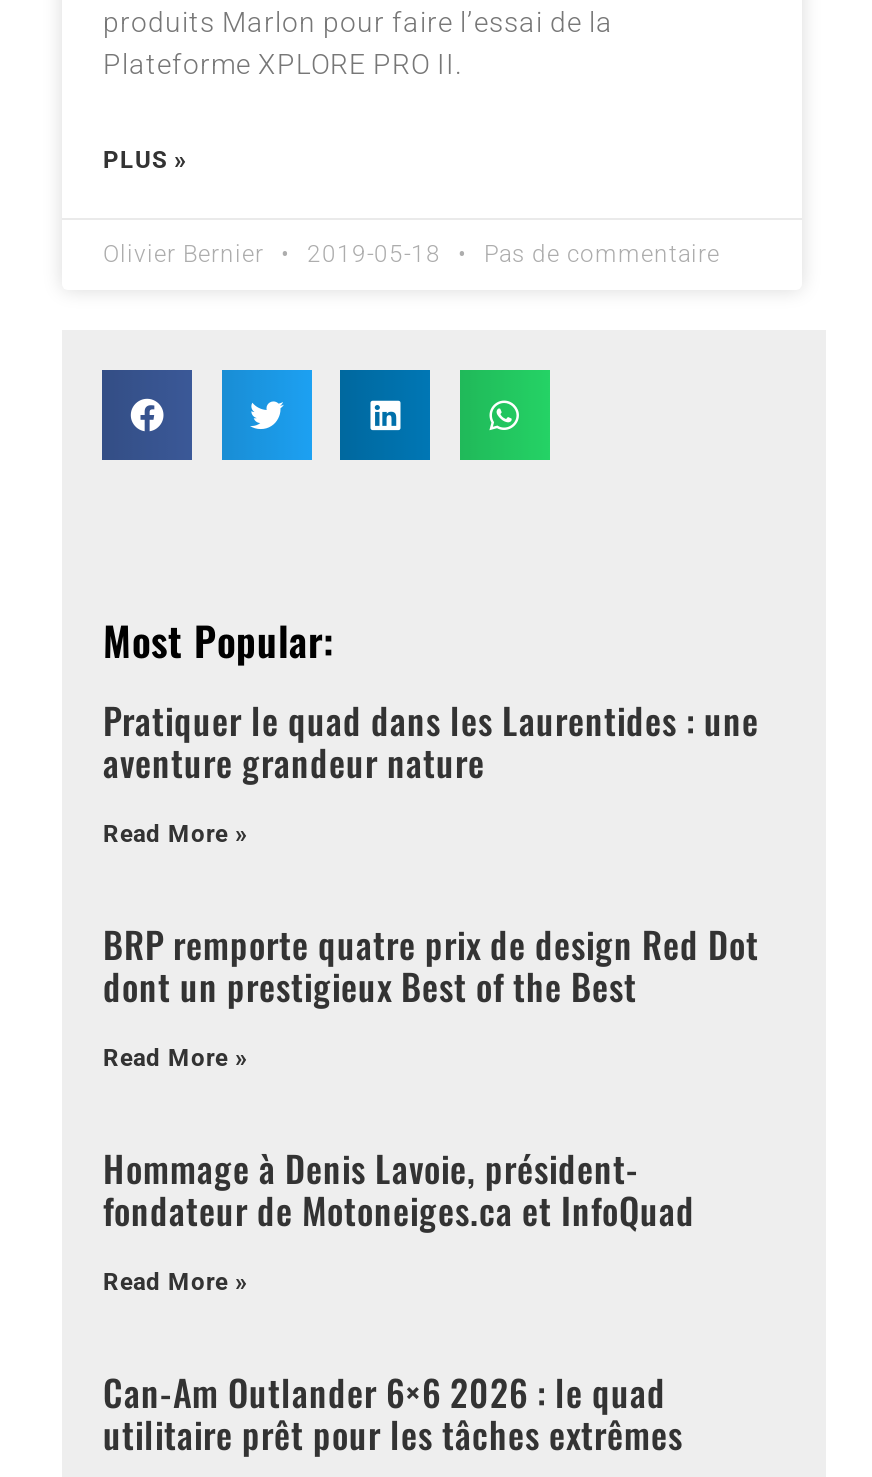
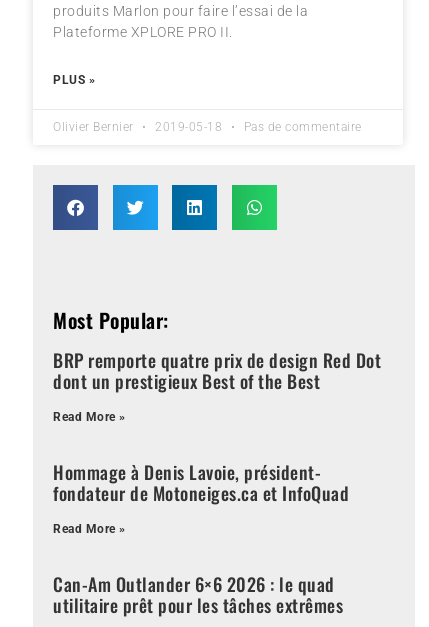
[103,694,759,848] Pratiquer le quad dans les Laurentides : une | aventure grandeur nature | Read More » -> none

